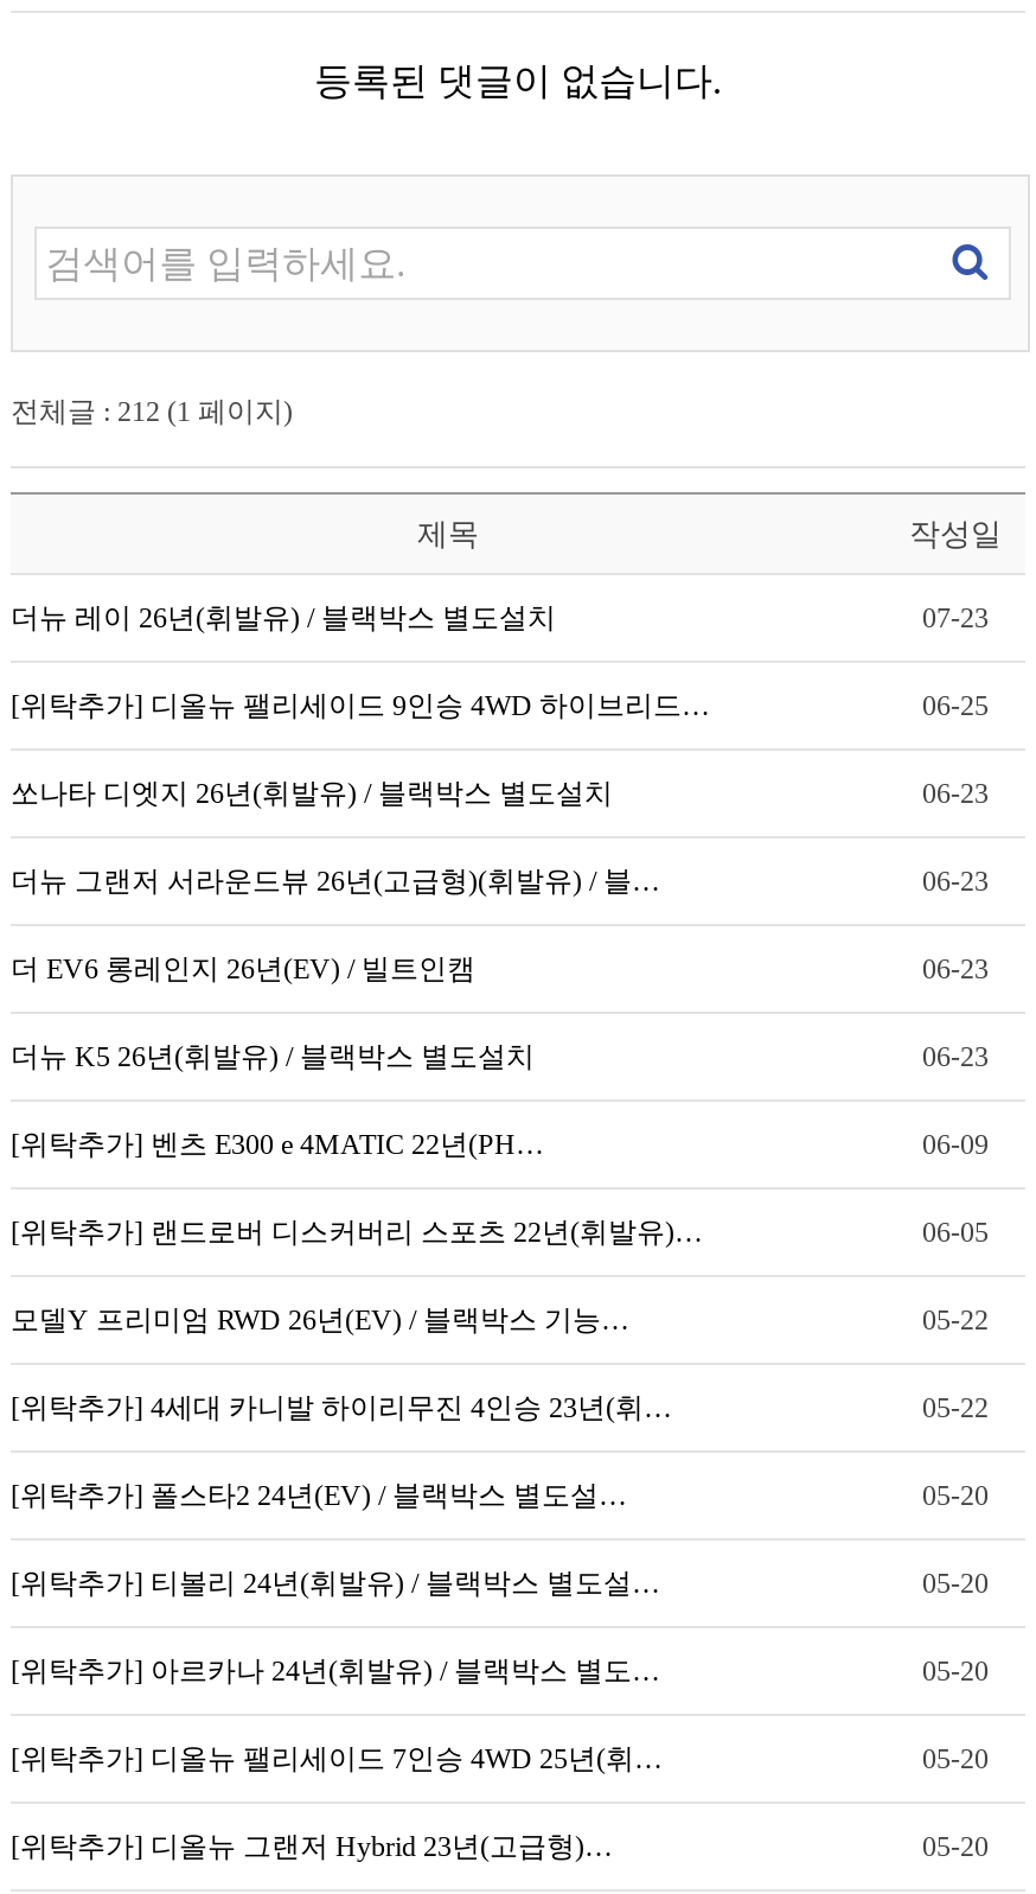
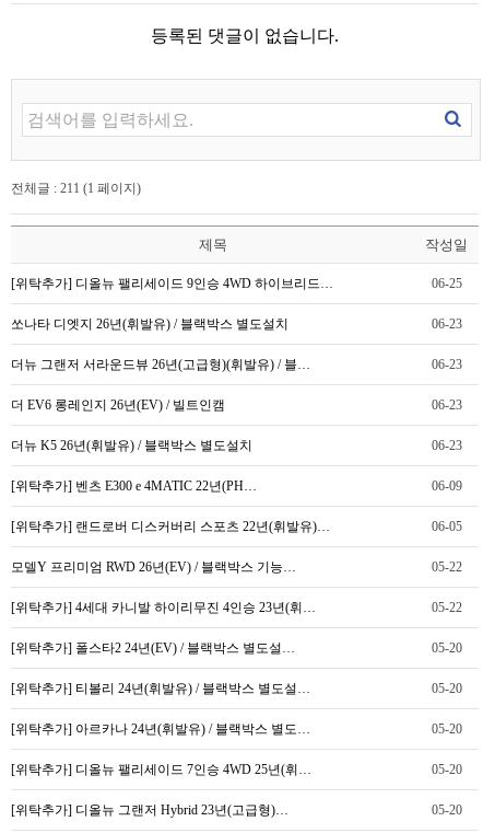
[11,395,293,428] 전체글 : 212 (1 페이지) -> [11,181,141,196] 전체글 : 211 (1 페이지)
[11,602,989,635] 더뉴 레이 26년(휘발유) / 블랙박스 별도설치 | 07-23 -> none

